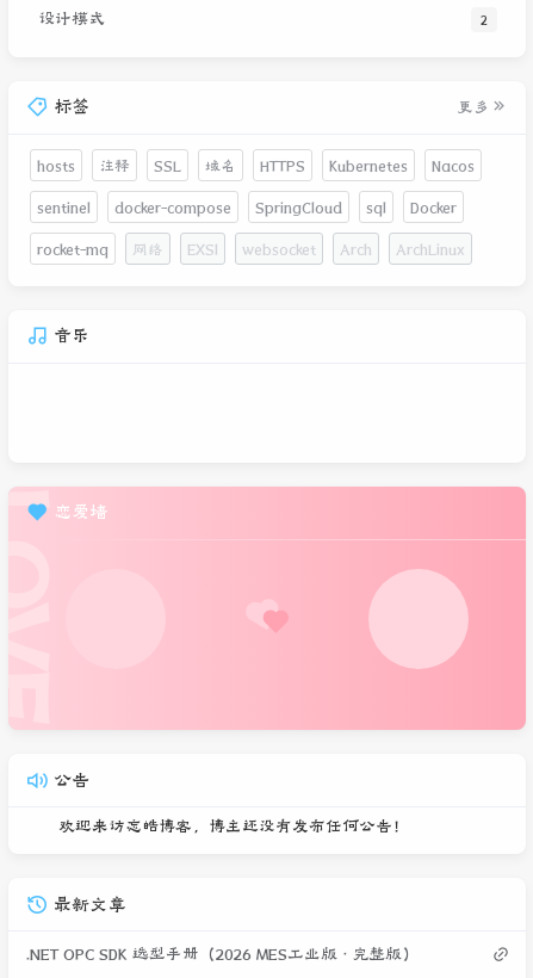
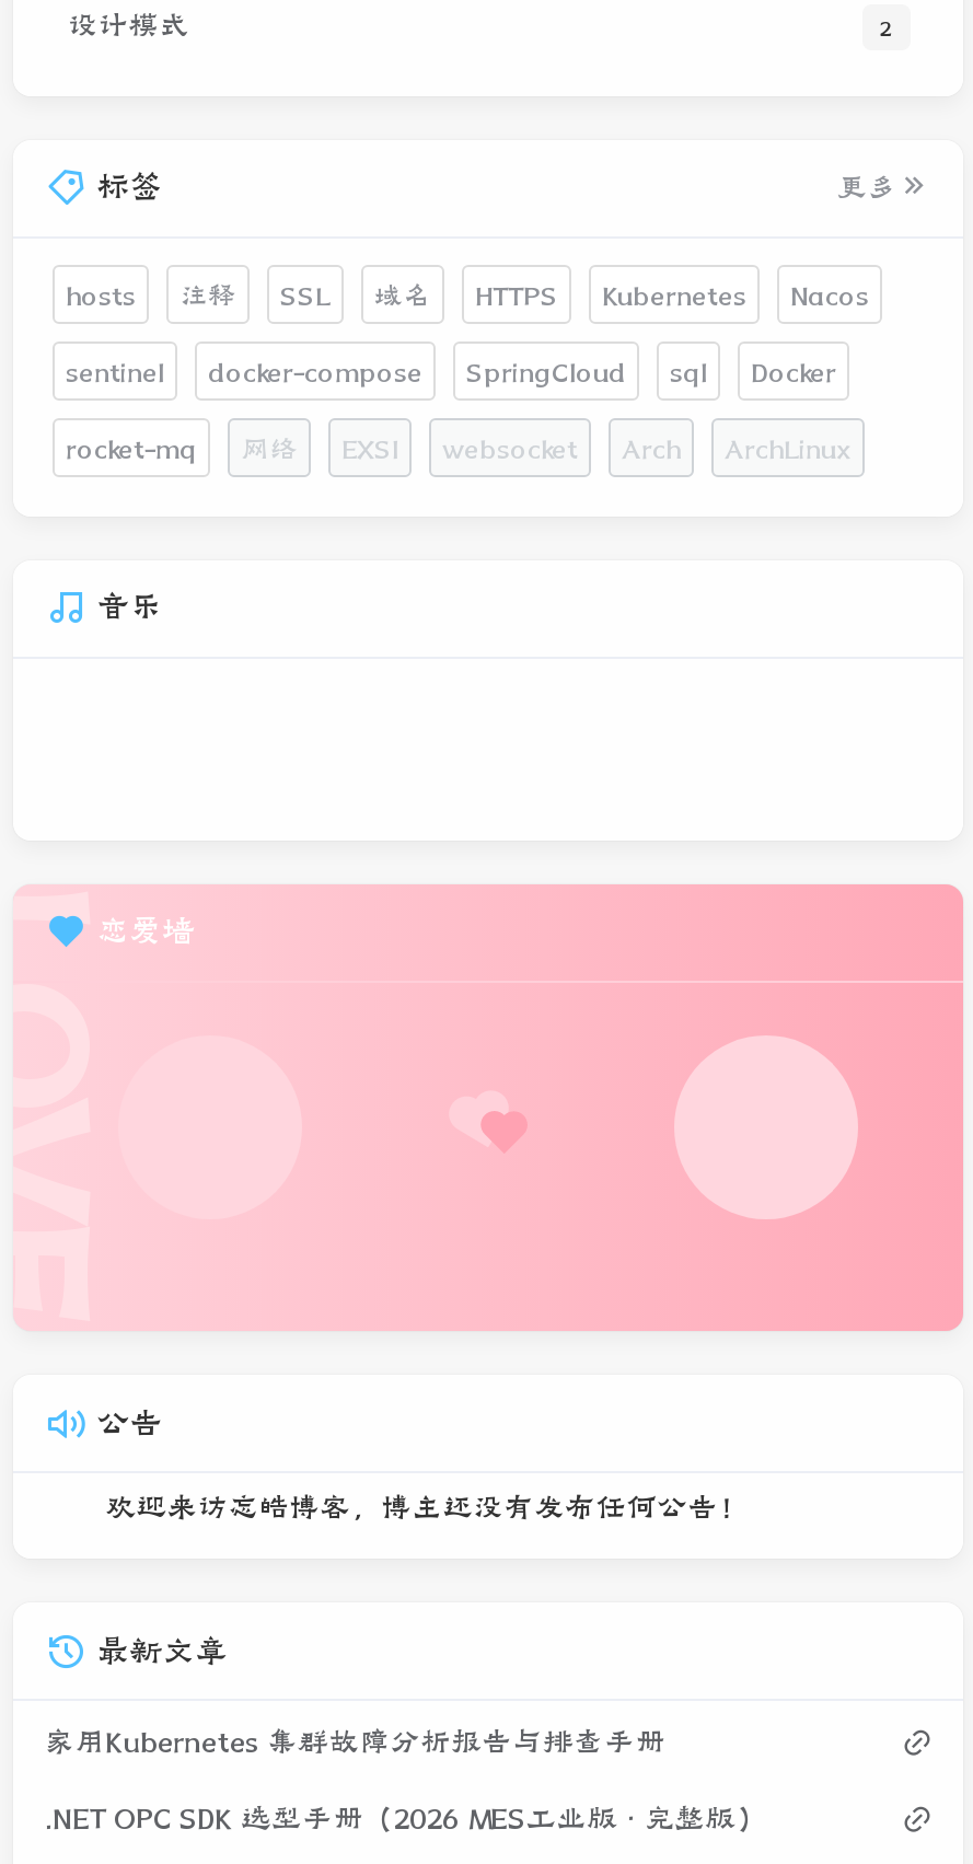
none -> [44,1728,665,1759] 家用Kubernetes 集群故障分析报告与排查手册

